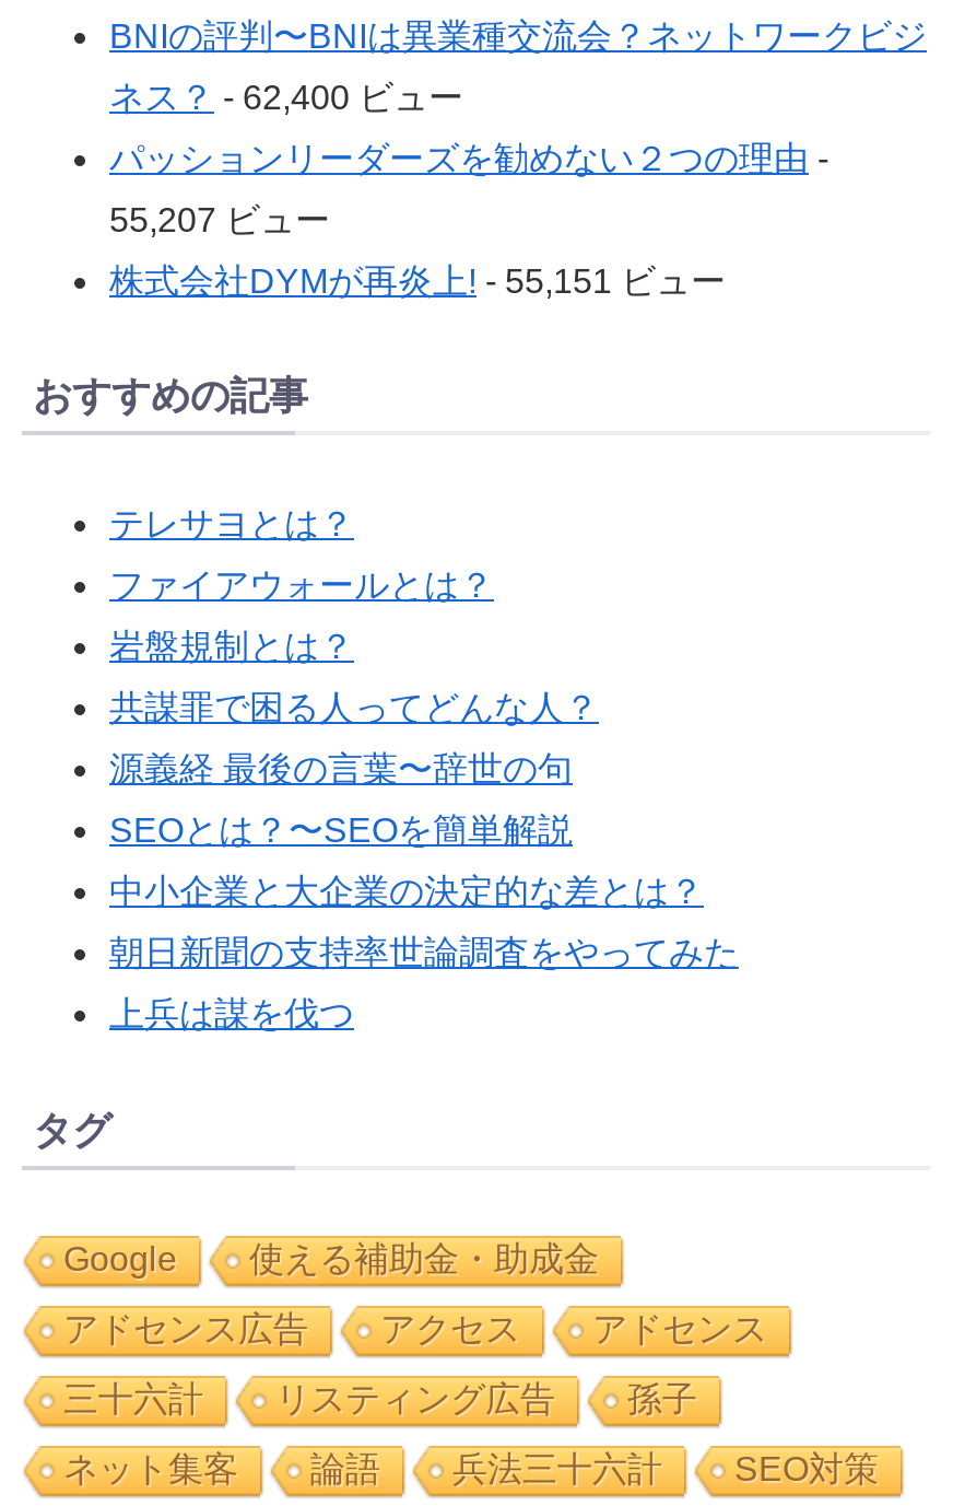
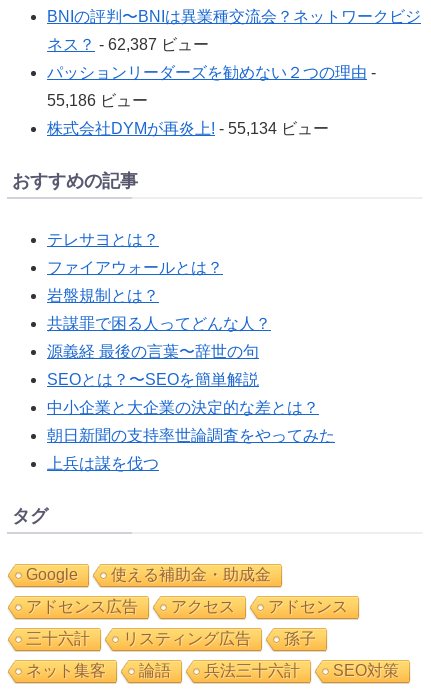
[109,78,463,115] ネス？- 62,400 ビュー -> [47,36,209,53] ネス？- 62,387 ビュー
[109,201,330,238] 55,207 ビュー -> [47,92,148,109] 55,186 ビュー
[109,262,726,299] 株式会社DYMが再炎上! - 55,151 ビュー -> [47,120,329,137] 株式会社DYMが再炎上! - 55,134 ビュー

